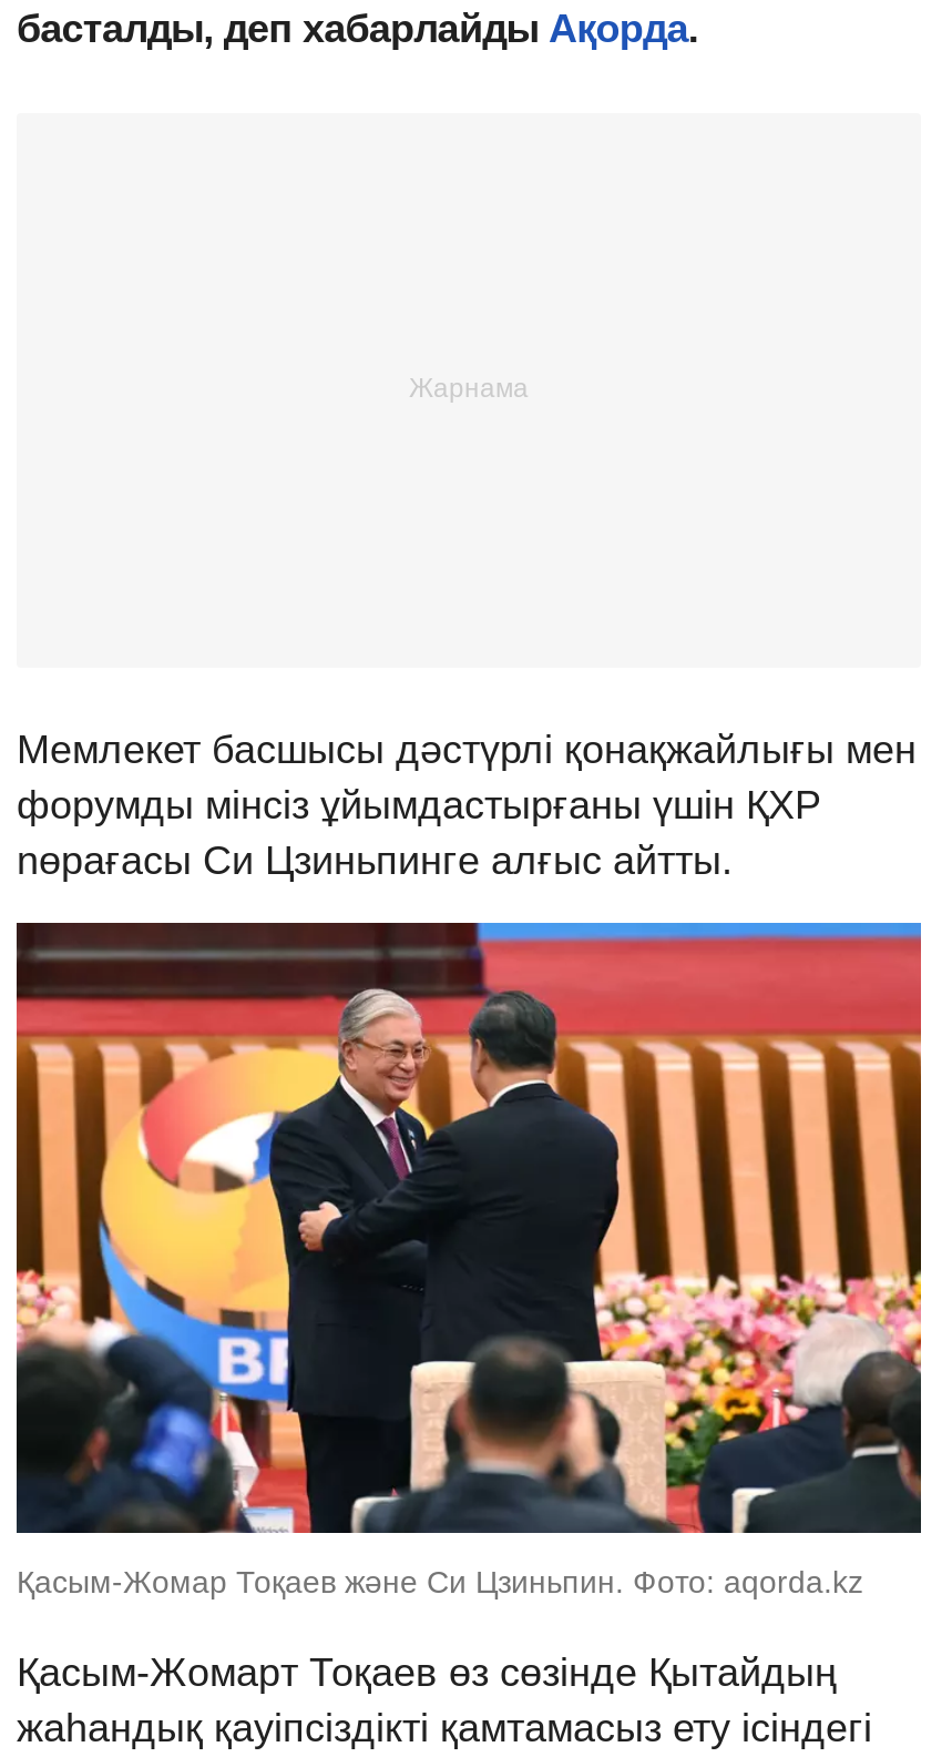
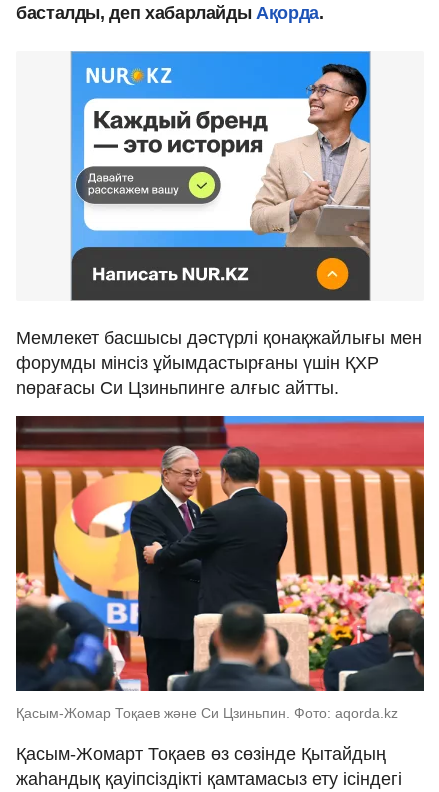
none -> [70,50,371,301] [image]

